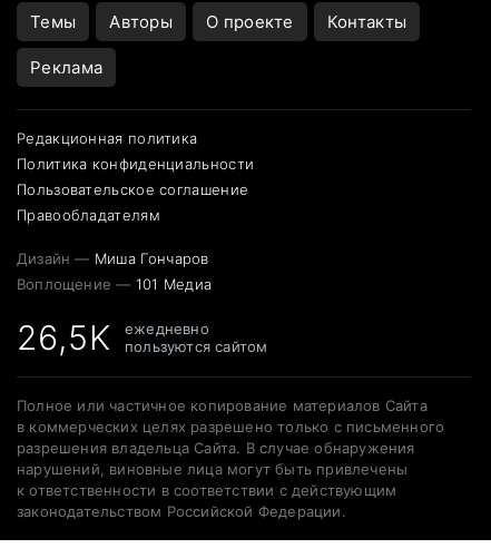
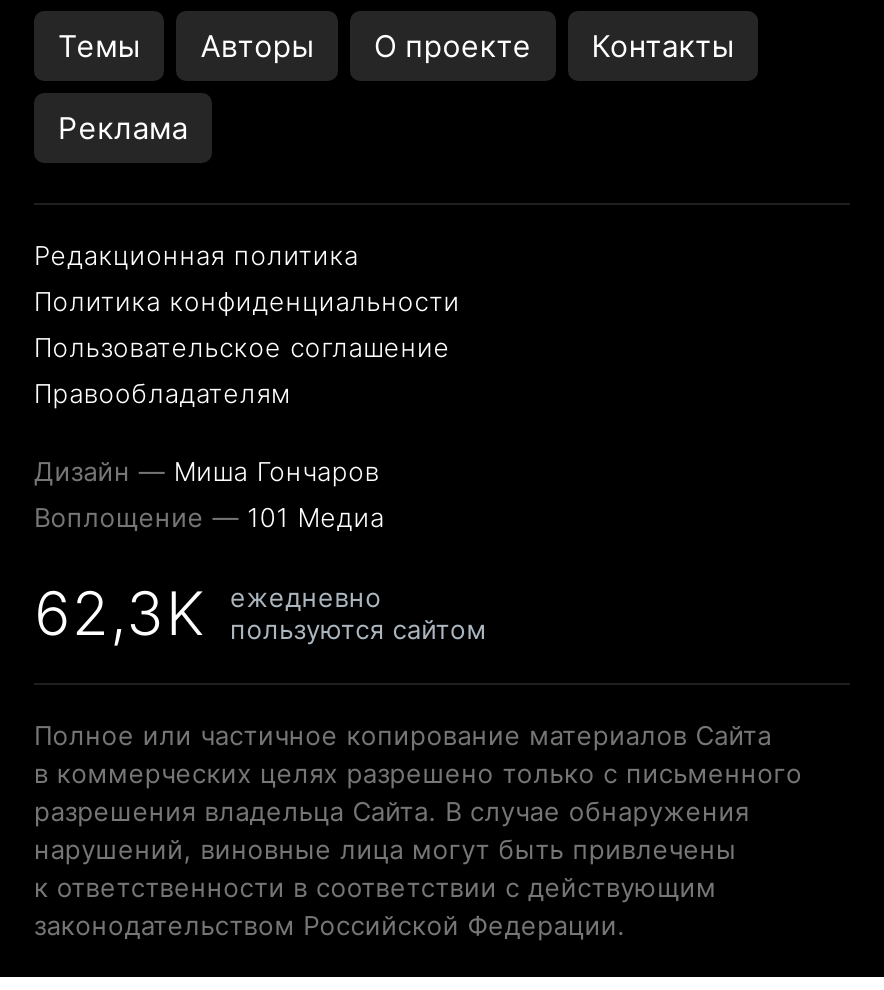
[17,317,268,358] 26,5K ежедневно пользуются сайтом -> [34,576,487,648] 62,3K ежедневно пользуются сайтом

